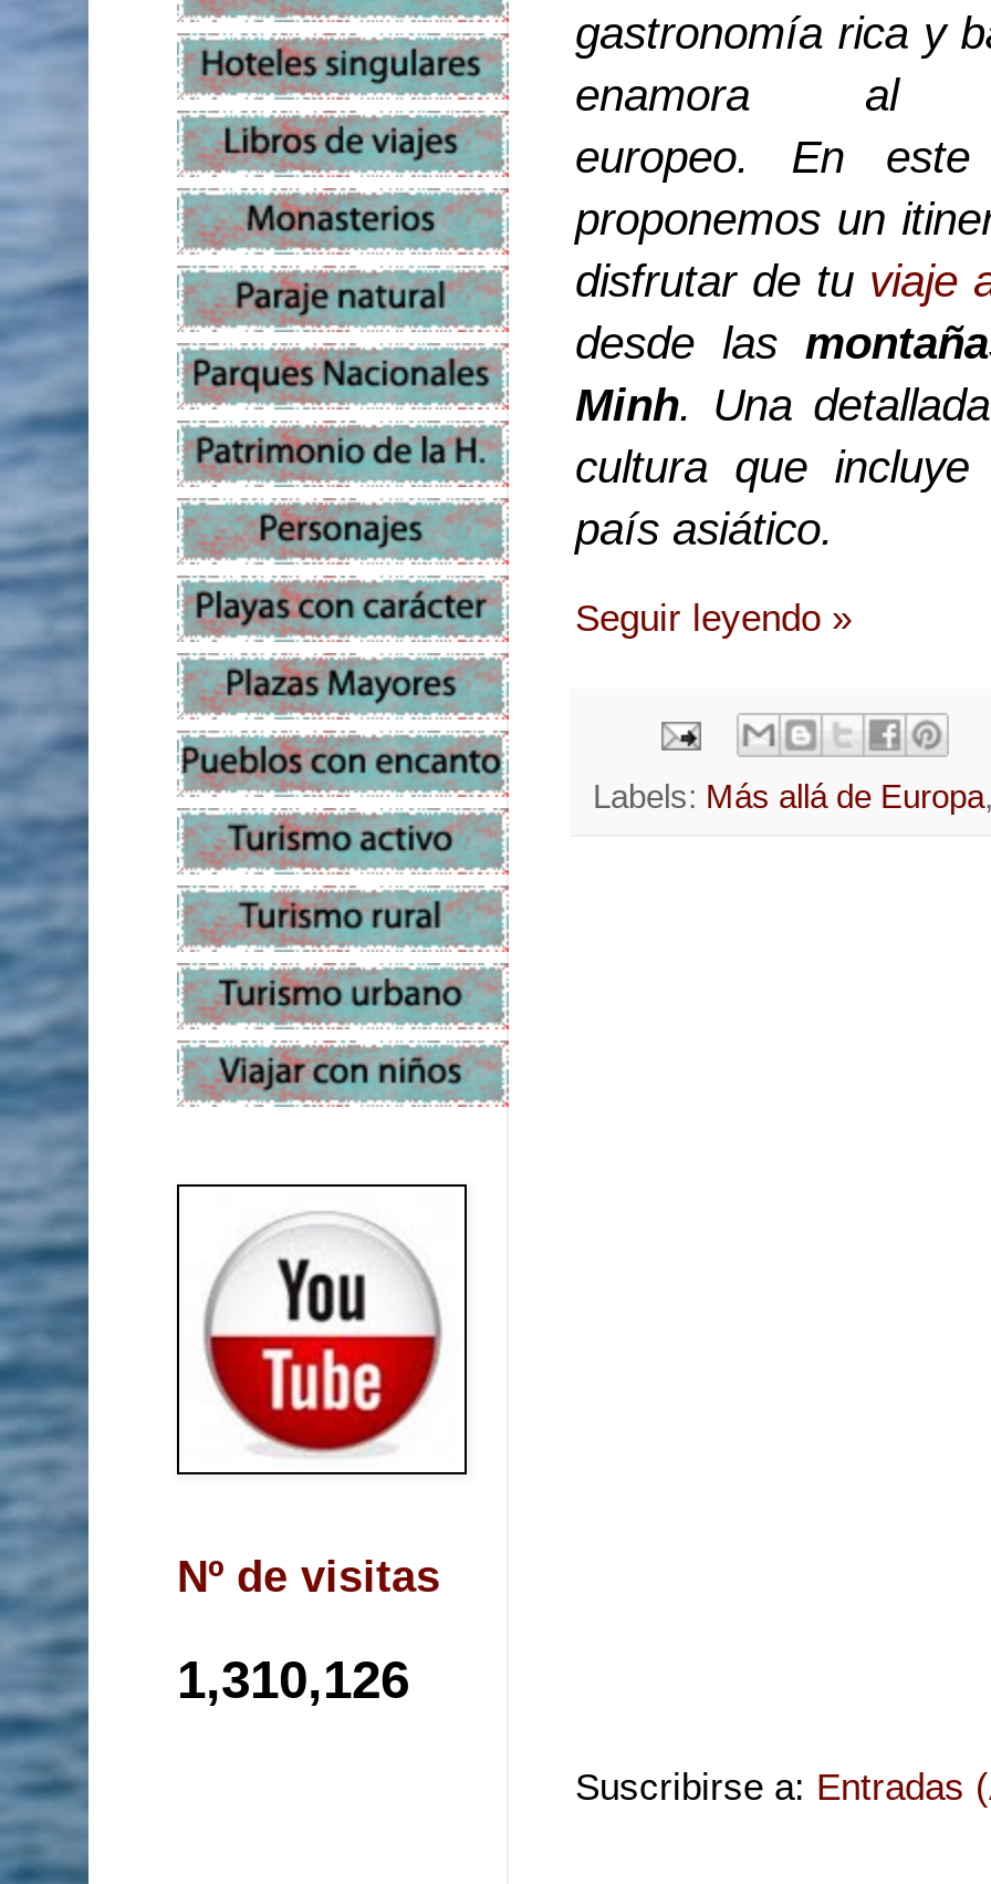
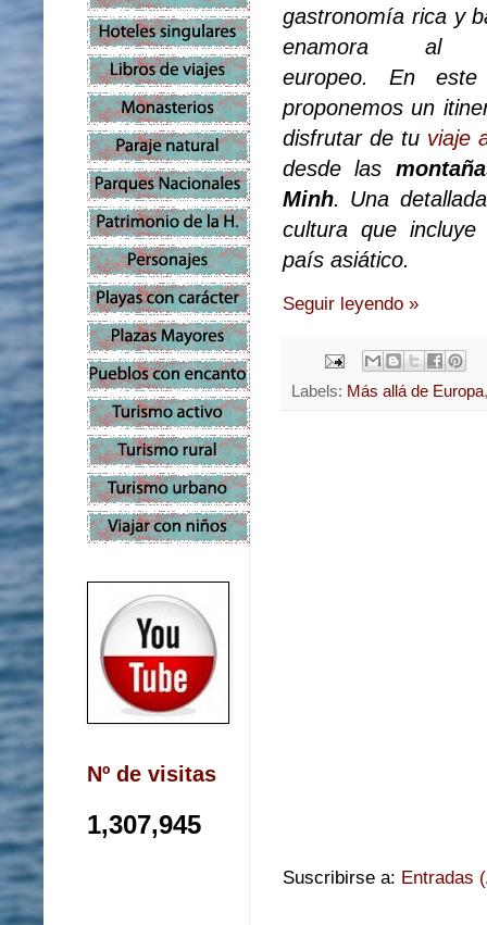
[177,1649,409,1709] 1,310,126 -> [87,810,201,839] 1,307,945

